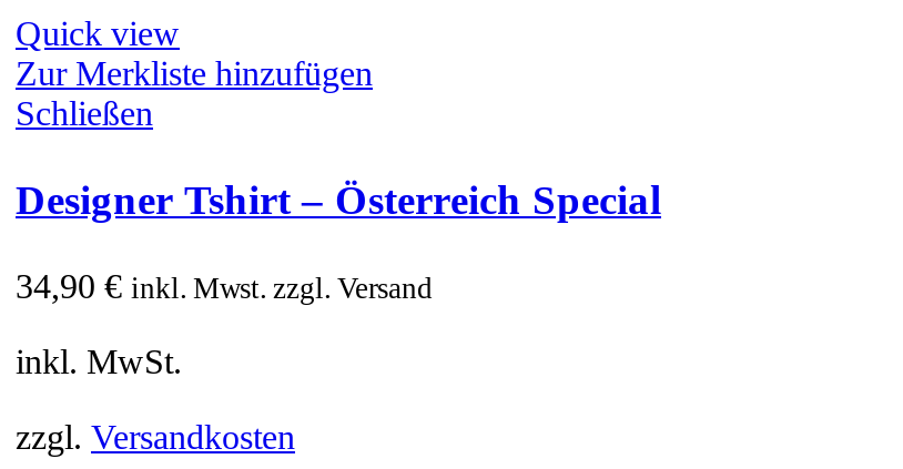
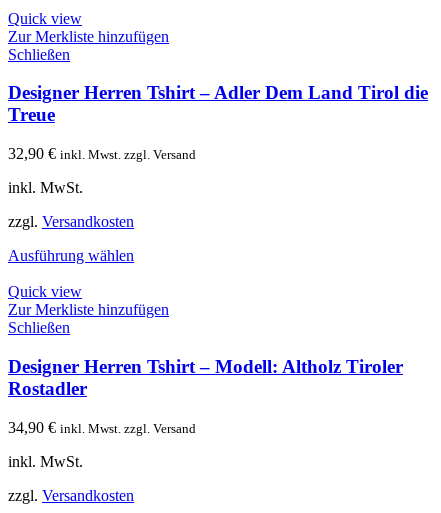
[16,176,661,223] Designer Tshirt – Österreich Special -> [8,82,428,399] Designer Herren Tshirt – Adler Dem Land Tirol die | Treue | 32,90 € inkl. Mwst. zzgl. Versand | inkl. MwSt. | zzgl. Versandkosten | Ausführung wählen | Quick view | Zur Merkliste hinzufügen | Schließen | Designer Herren Tshirt – Modell: Altholz Tiroler | Rostadler

